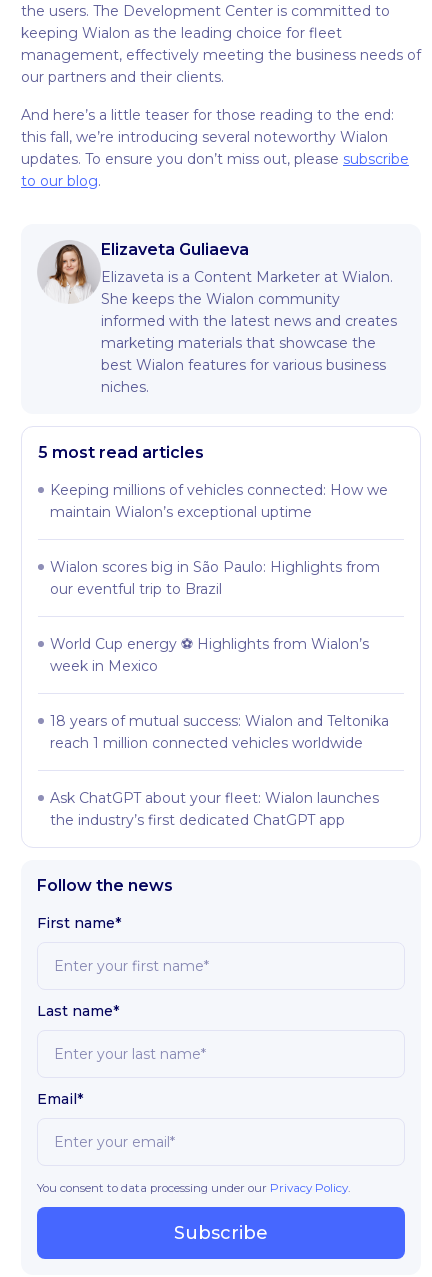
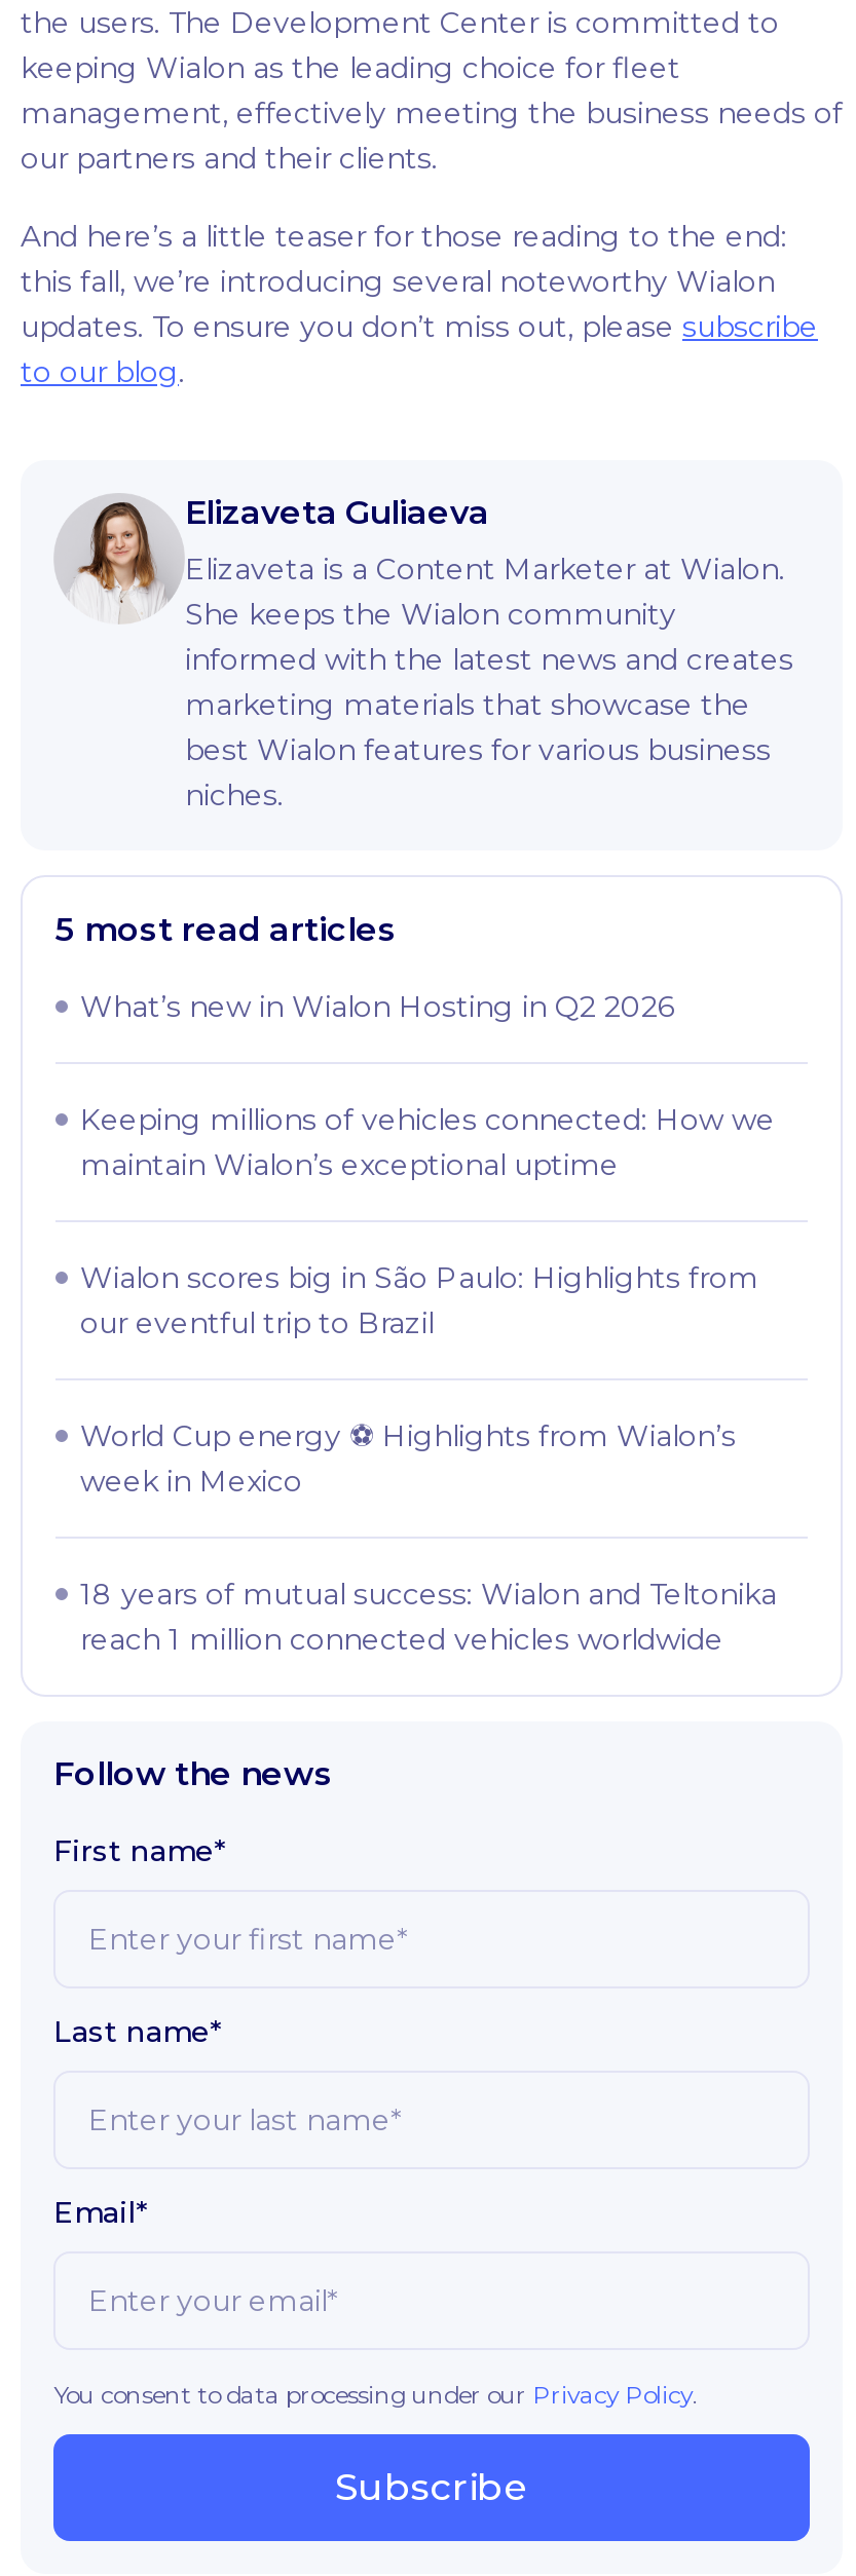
none -> [80,988,674,1025] What’s new in Wialon Hosting in Q2 2026
moved [50,481,389,752] -> [80,1101,777,1658]: Keeping millions of vehicles connected: How we | maintain Wialon’s exceptional uptime | Wialon scores big in São Paulo: Highlights from | our eventful trip to Brazil | week in Mexico | 18 years of mutual success: Wialon and Teltonika | reach 1 million connected vehicles worldwide
[50,789,379,829] Ask ChatGPT about your fleet: Wialon launches | the industry’s first dedicated ChatGPT app -> none

